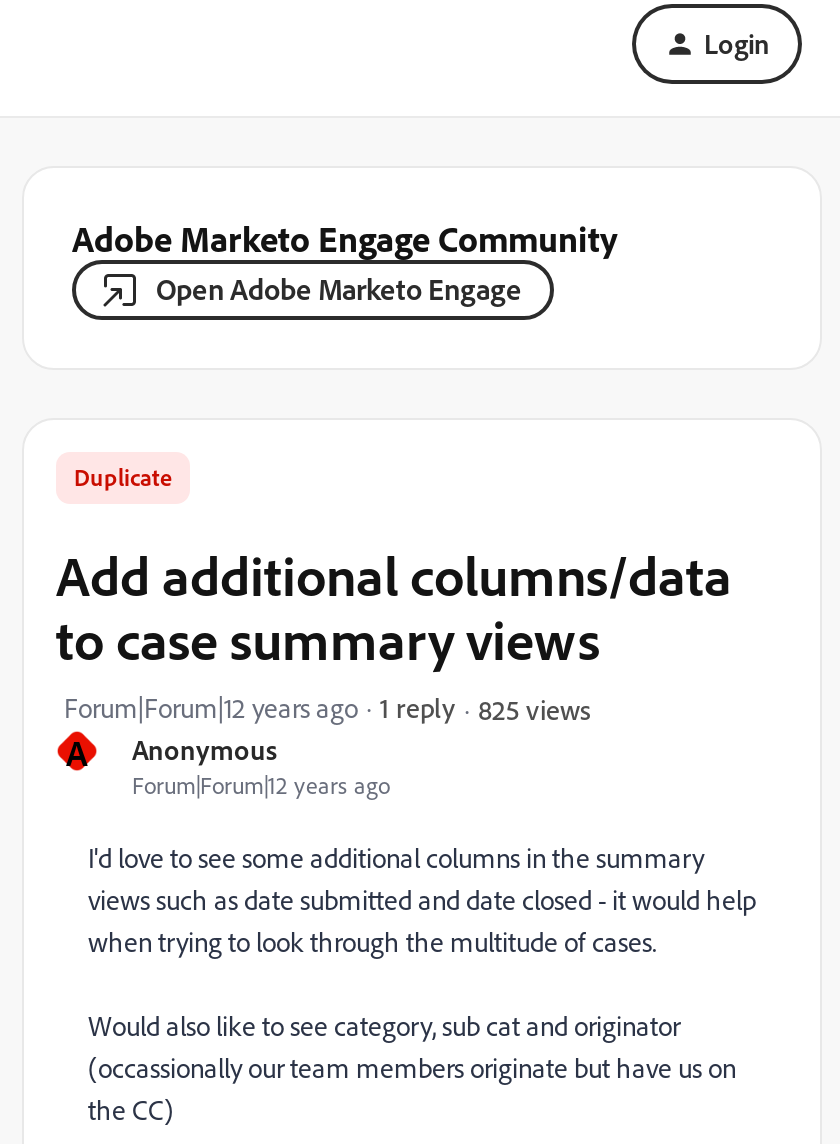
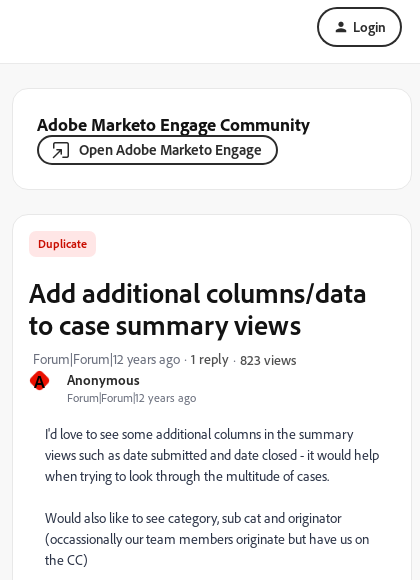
[478,691,590,725] 825 views -> [240,350,296,367] 823 views

